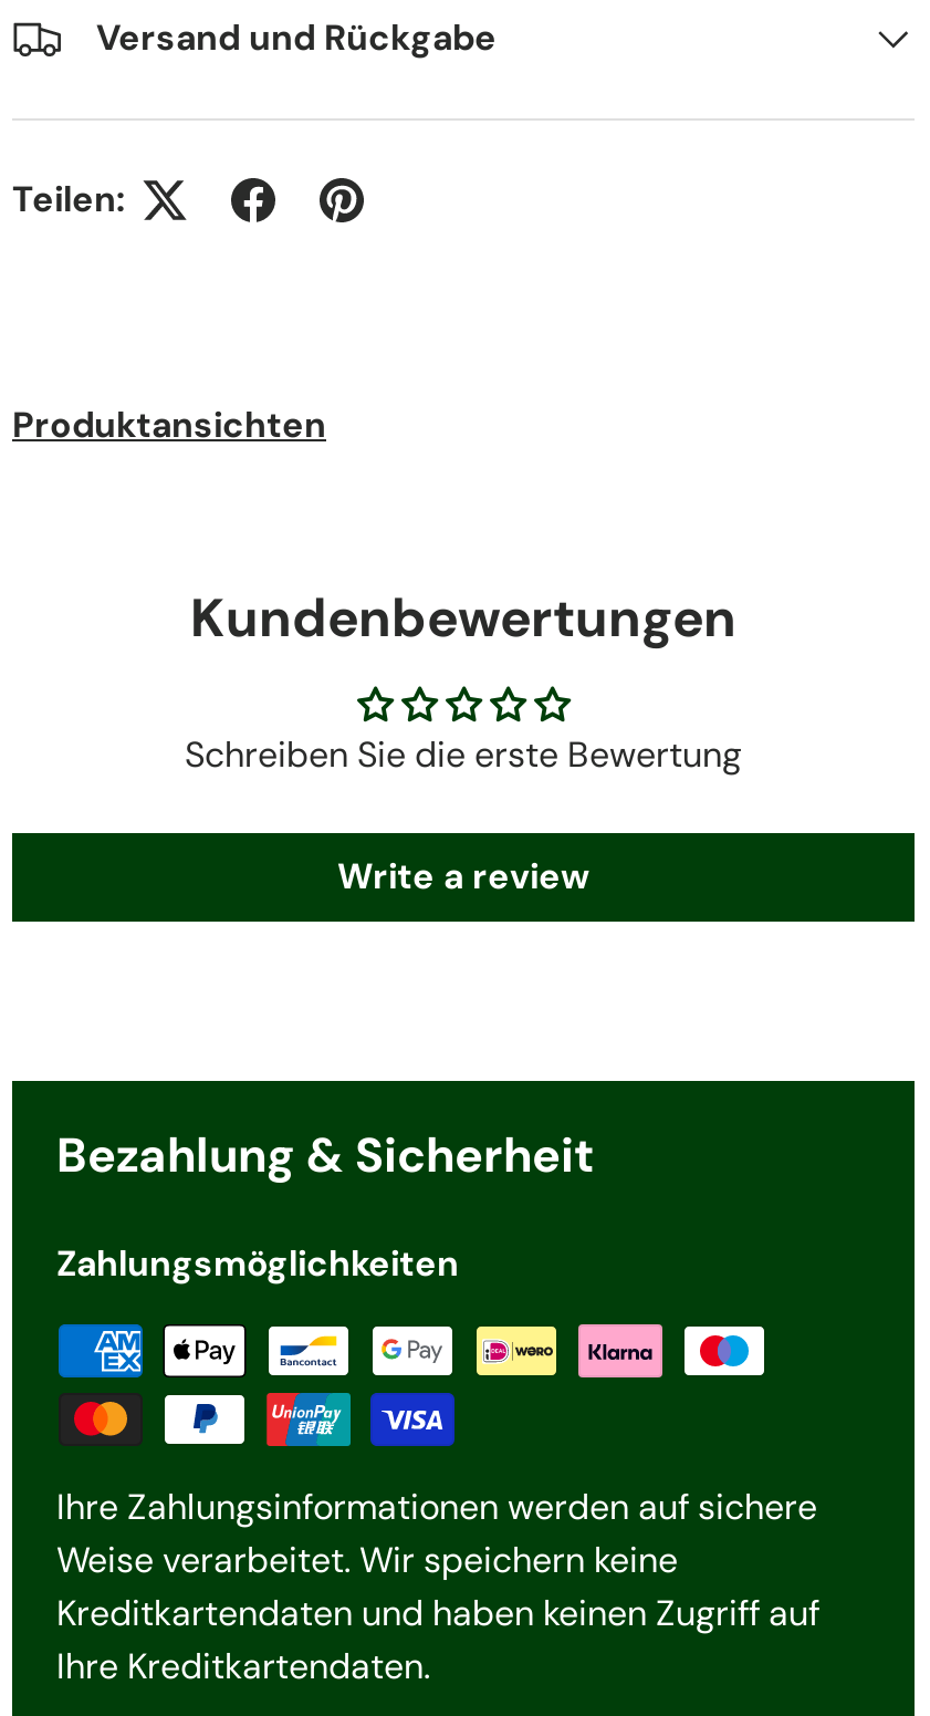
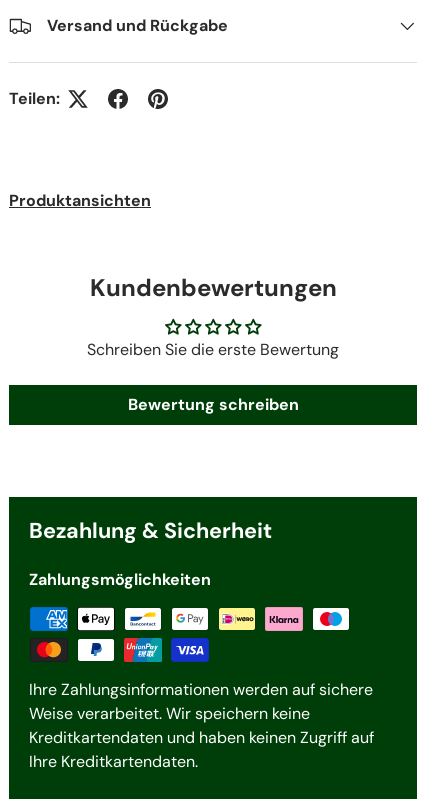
[337,853,589,899] Write a review -> [127,394,298,415] Bewertung schreiben

